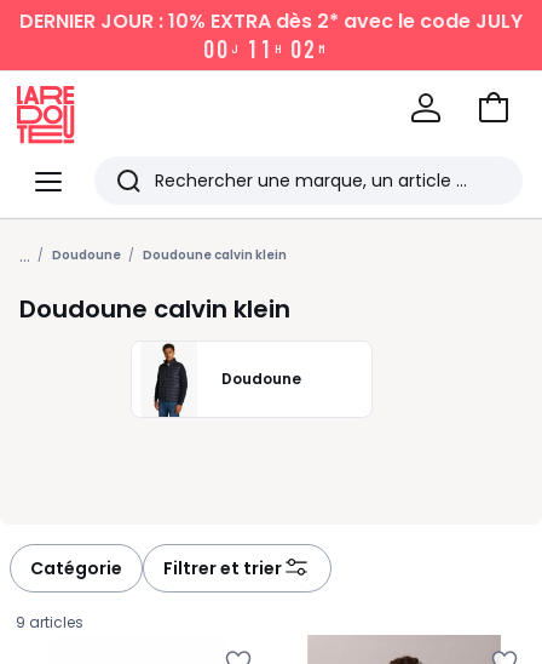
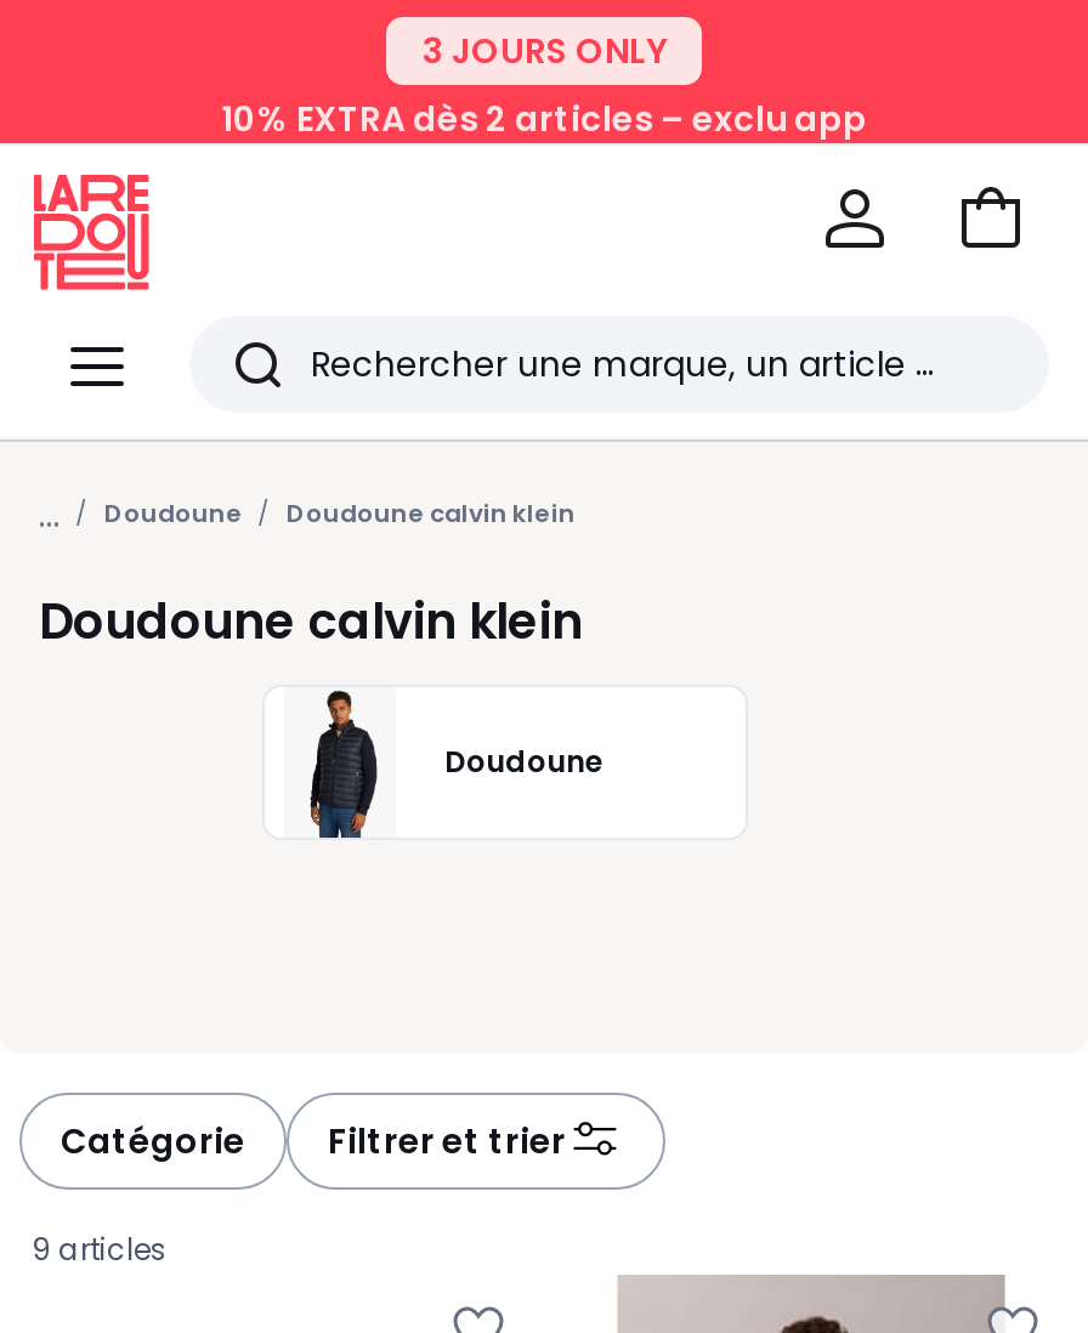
[19,7,523,62] DERNIER JOUR : 10% EXTRA dès 2* avec le code JULY | 0 0 J 1 1 H 0 2 M -> [221,27,867,143] 3 JOURS ONLY | 10% EXTRA dès 2 articles – exclu app

